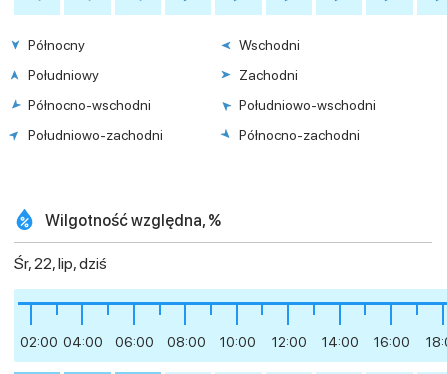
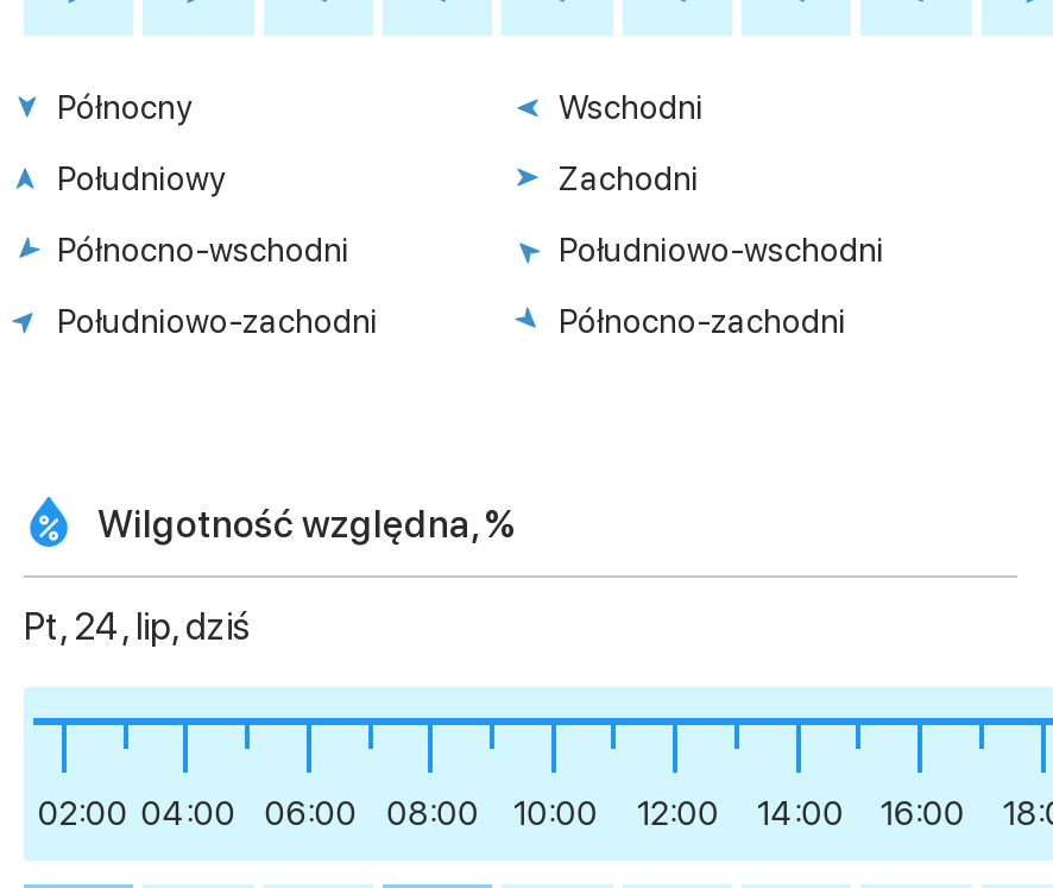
[14,254,107,273] Śr, 22, lip, dziś -> [24,604,252,649] Pt, 24, lip, dziś

